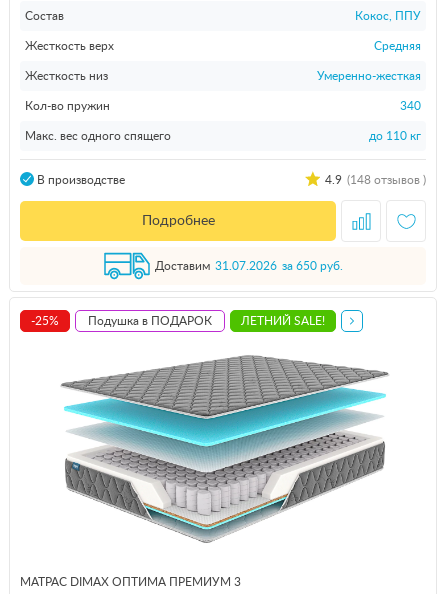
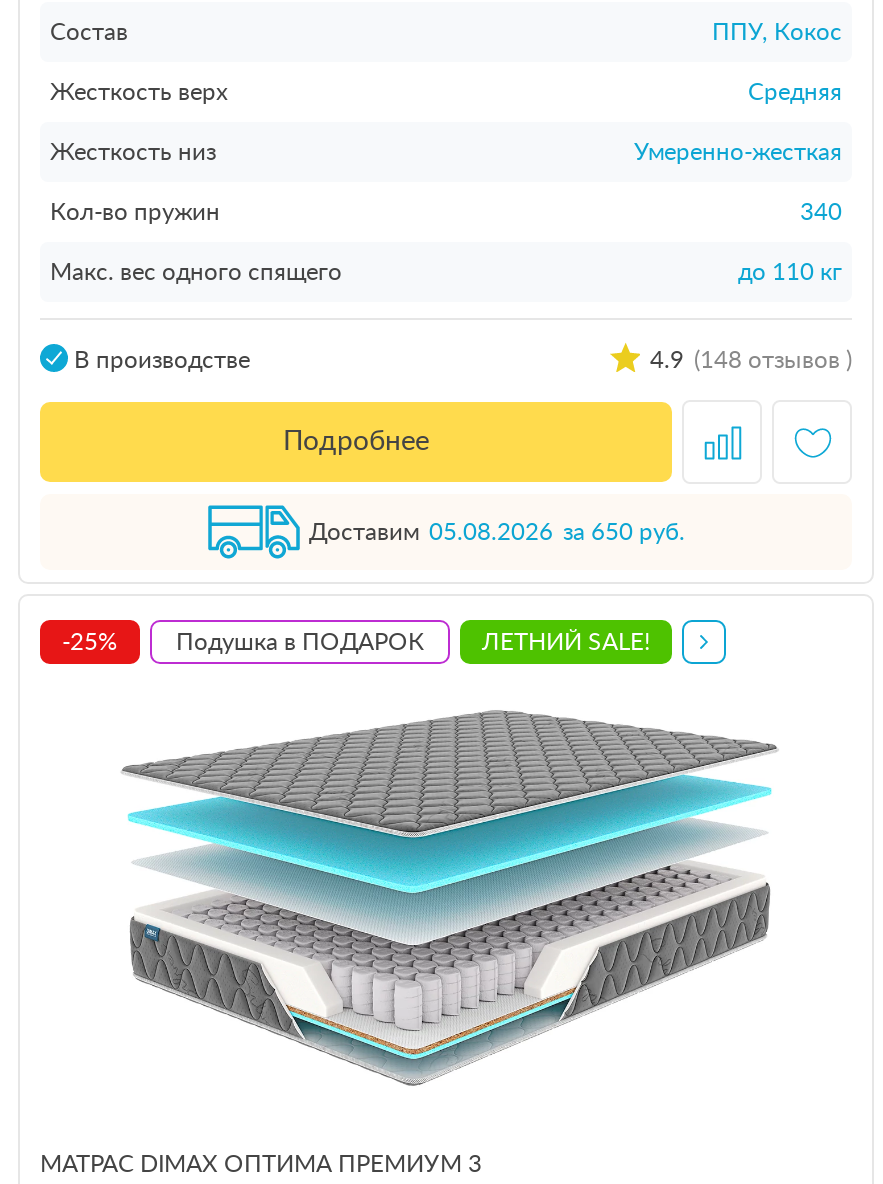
[355,10,421,22] Кокос, ППУ -> [712,21,842,45] ППУ, Кокос
[154,260,342,272] Доставим 31.07.2026 за 650 руб. -> [309,520,685,544] Доставим 05.08.2026 за 650 руб.

